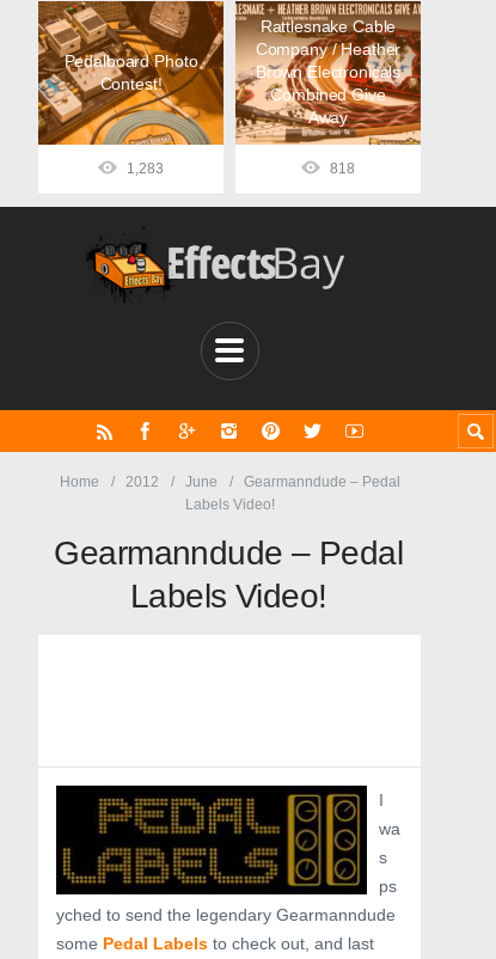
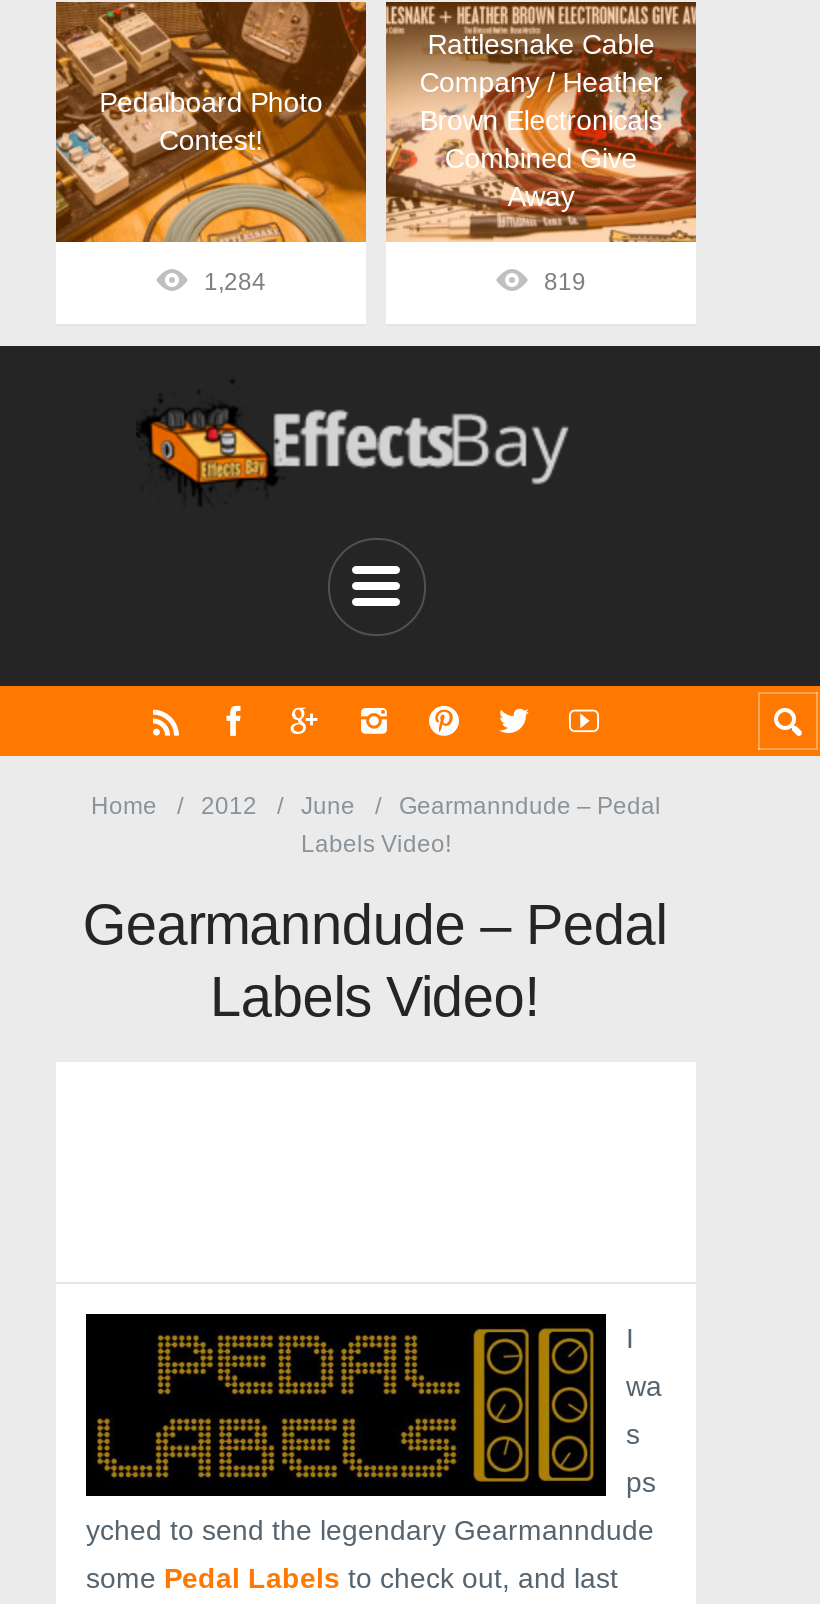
[127,160,164,177] 1,283 -> [204,268,266,296] 1,284
[330,160,355,177] 818 -> [544,268,586,296] 819

